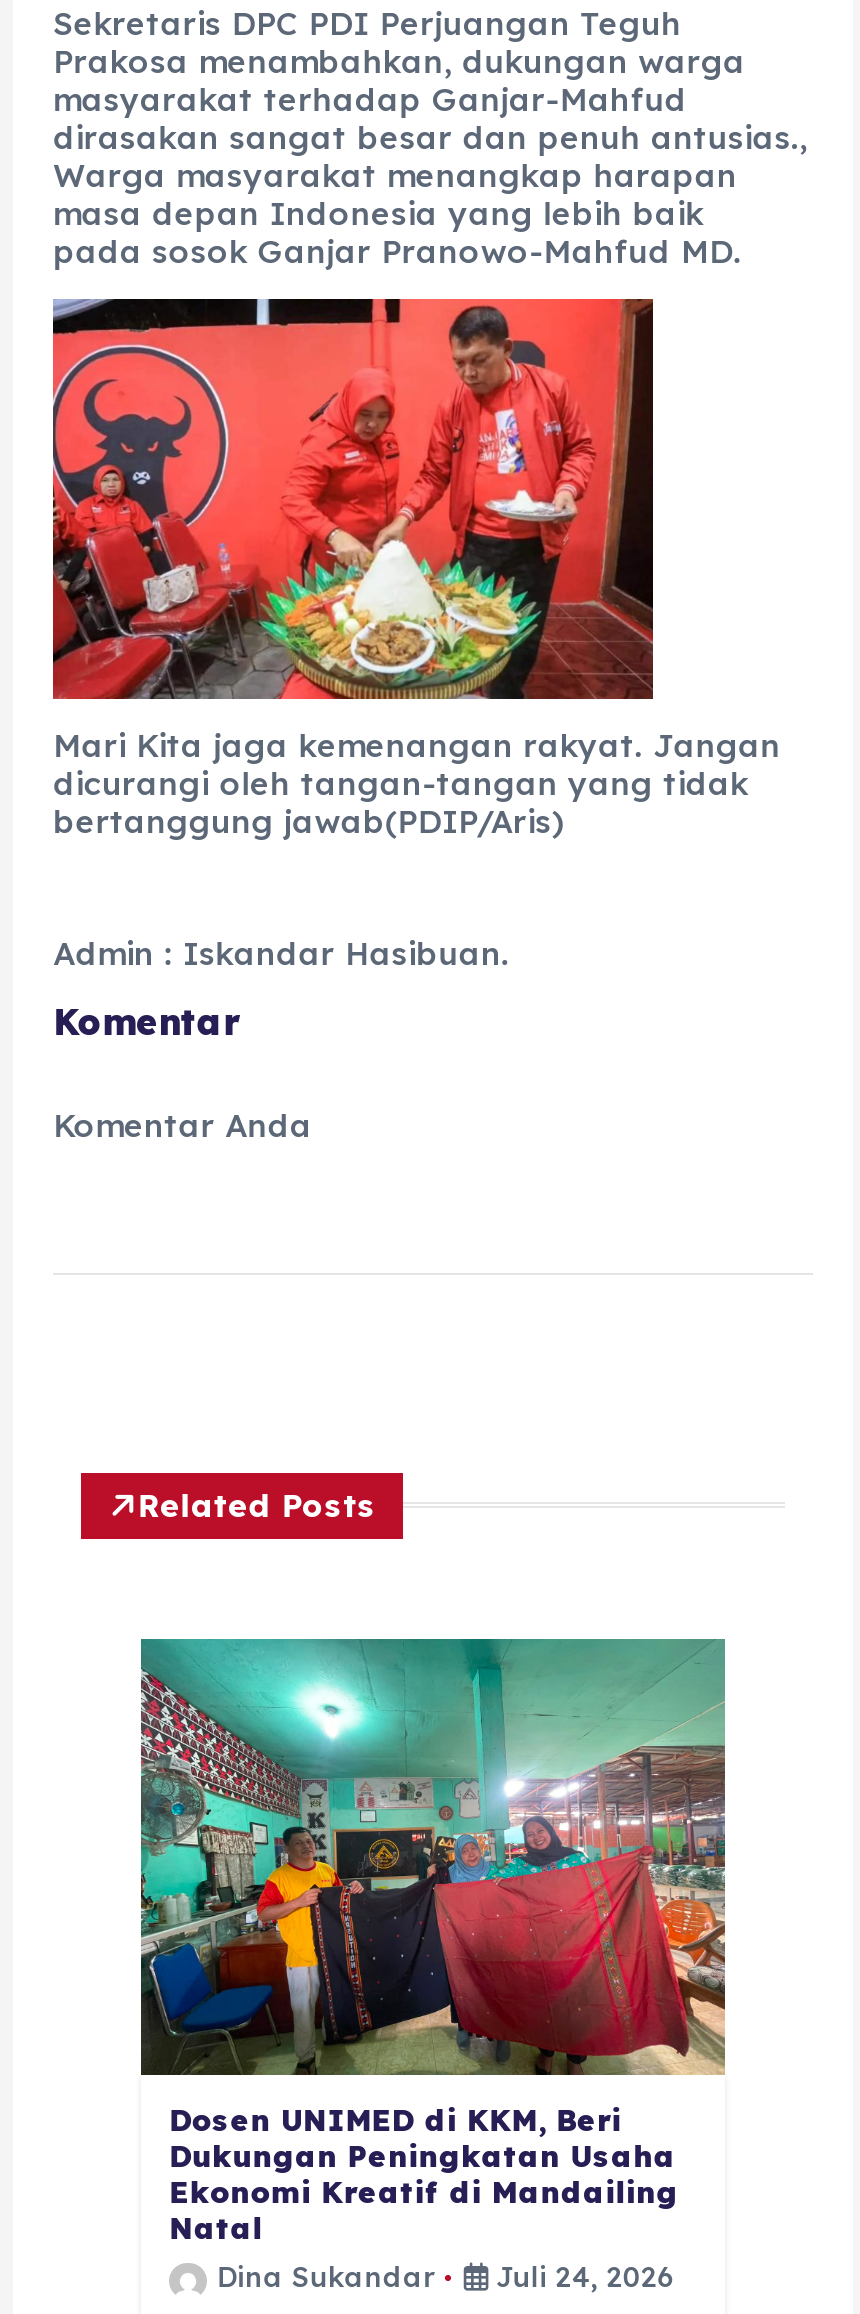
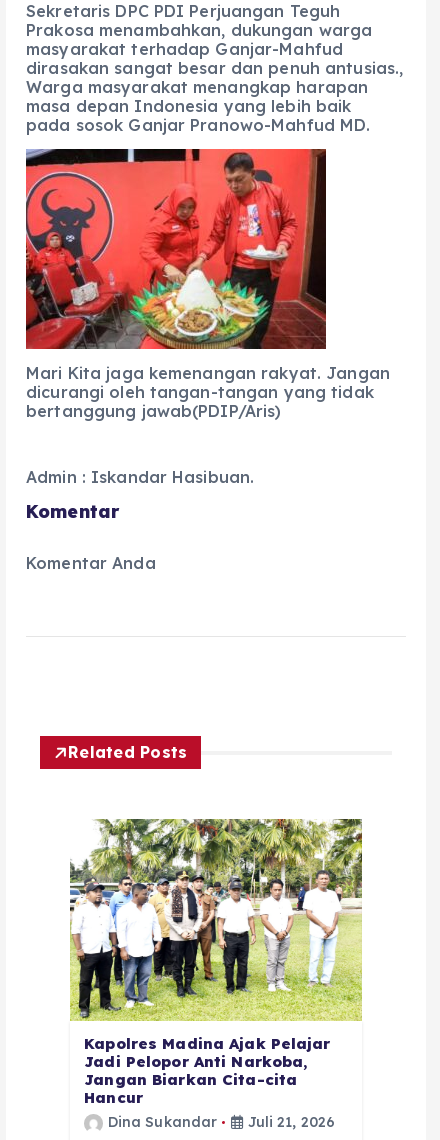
[139,1636,727,2248] [image] | Dosen UNIMED di KKM, Beri | Dukungan Peningkatan Usaha | Ekonomi Kreatif di Mandailing | Natal -> [69,818,363,1107] [image] | Kapolres Madina Ajak Pelajar | Jadi Pelopor Anti Narkoba, | Jangan Biarkan Cita-cita | Hancur
[216,2260,675,2296] Dina Sukandar Juli 24, 2026 -> [108,1113,335,1131] Dina Sukandar Juli 21, 2026

